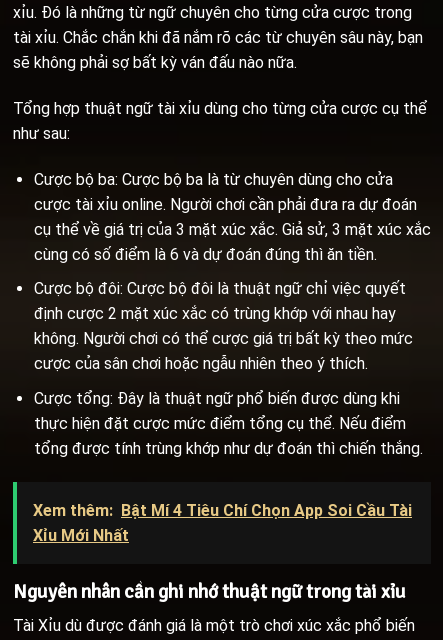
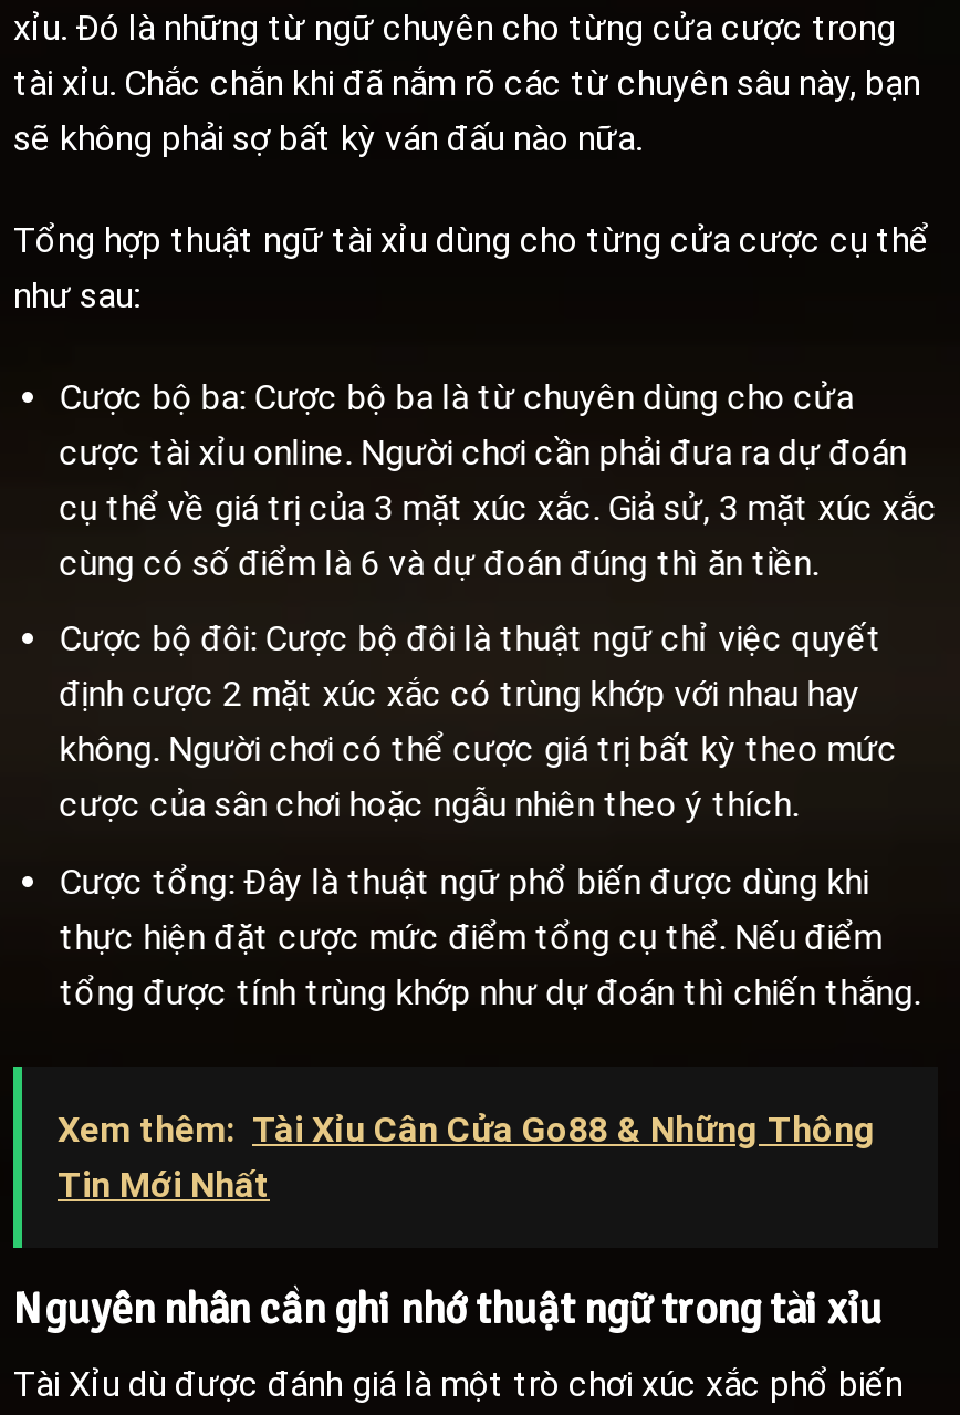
[33,501,412,545] Xem thêm: Bật Mí 4 Tiêu Chí Chọn App Soi Cầu Tài | Xỉu Mới Nhất -> [58,1108,876,1205] Xem thêm: Tài Xỉu Cân Cửa Go88 & Những Thông | Tin Mới Nhất

